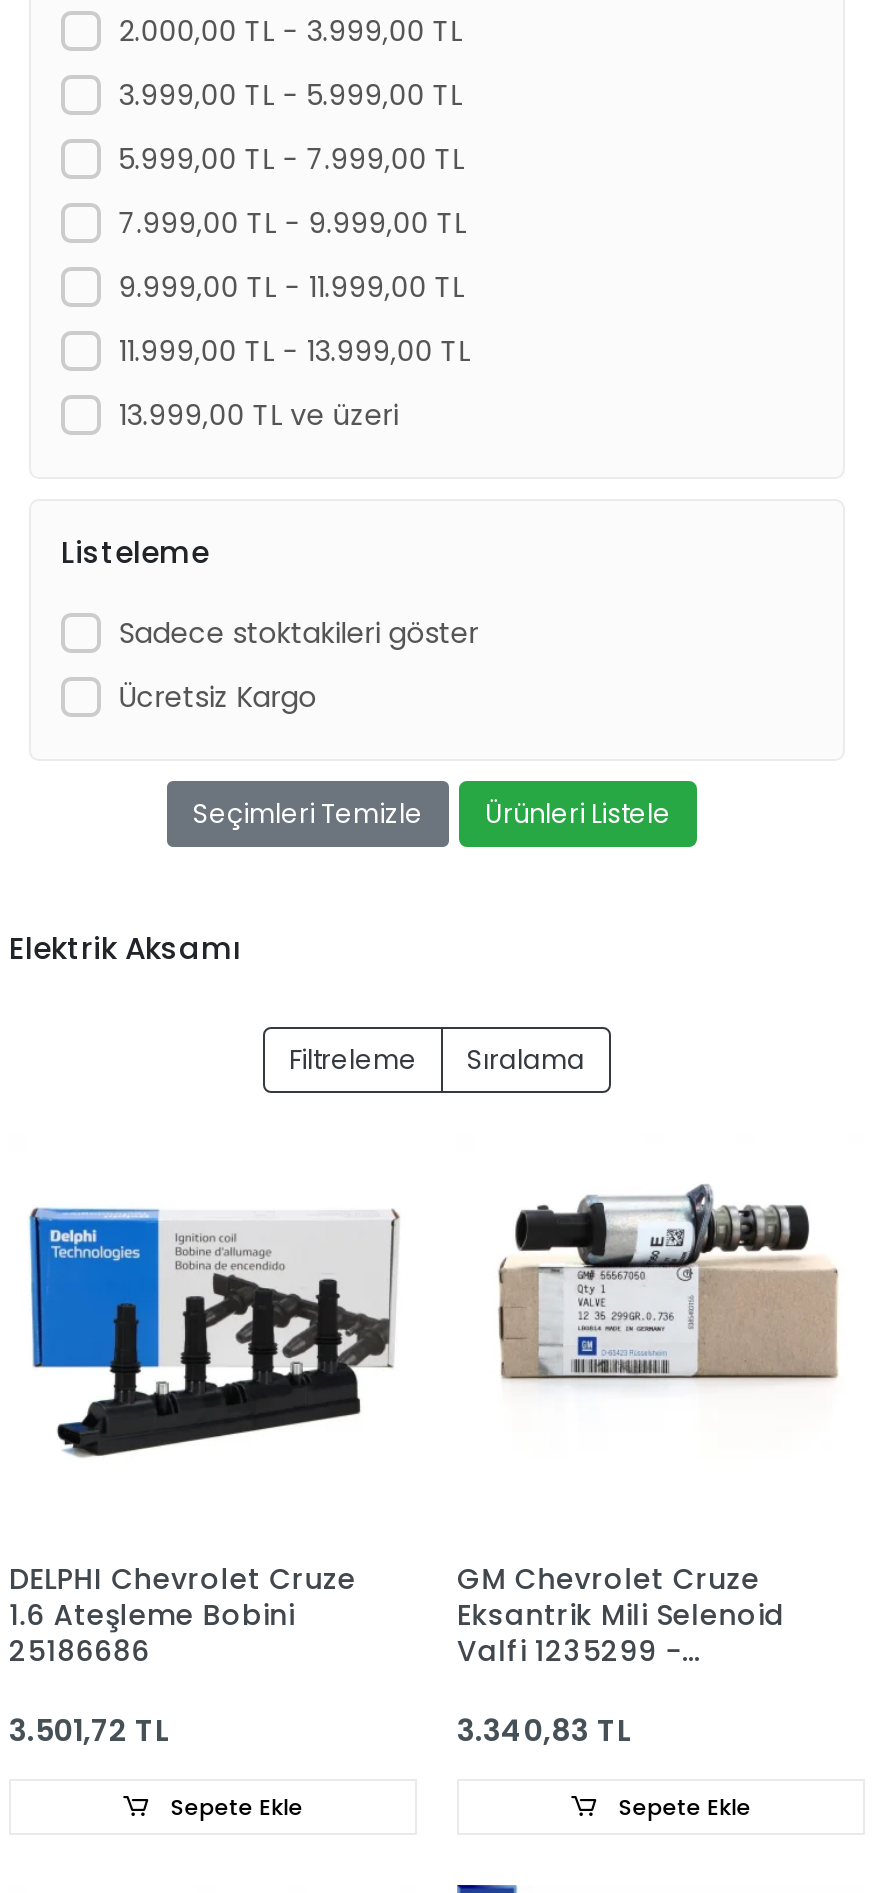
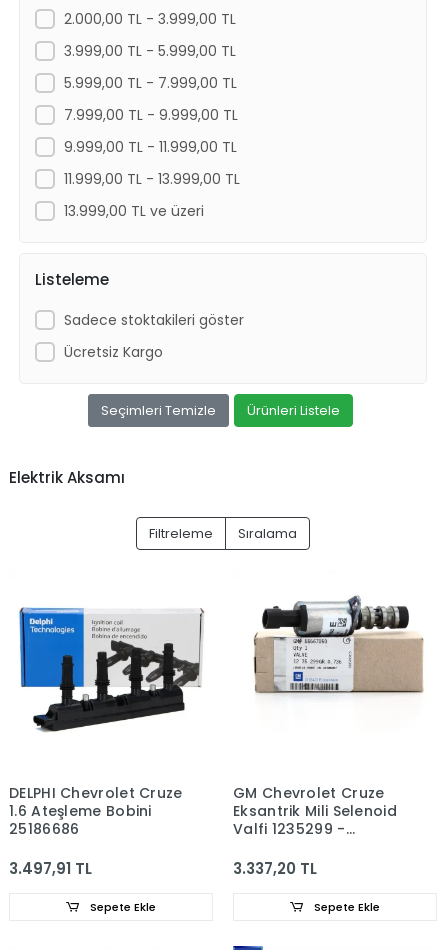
[9,1708,169,1750] 3.501,72 TL -> [9,857,92,878] 3.497,91 TL
[457,1708,631,1750] 3.340,83 TL -> [233,857,317,878] 3.337,20 TL

